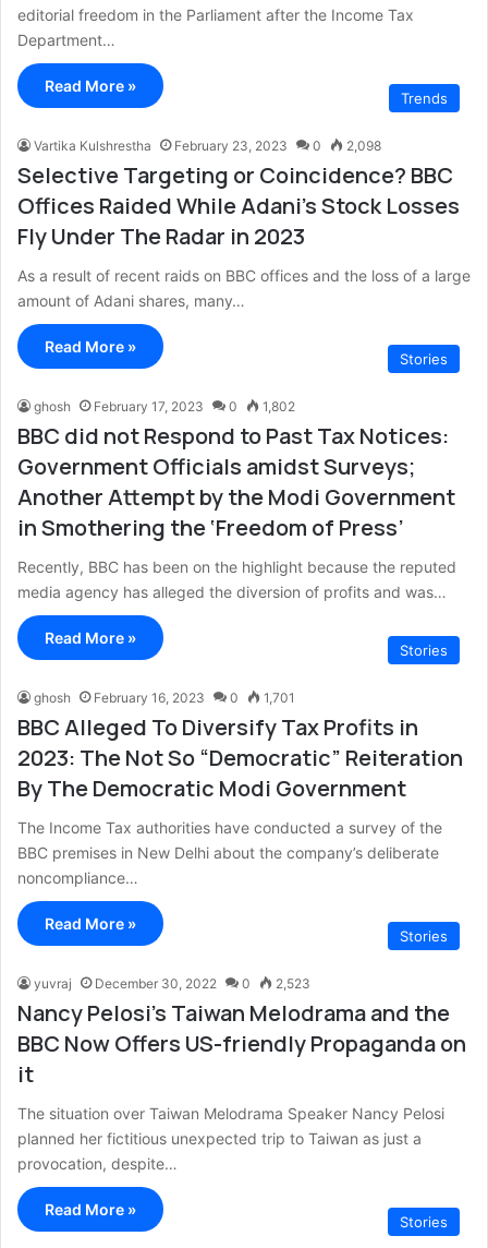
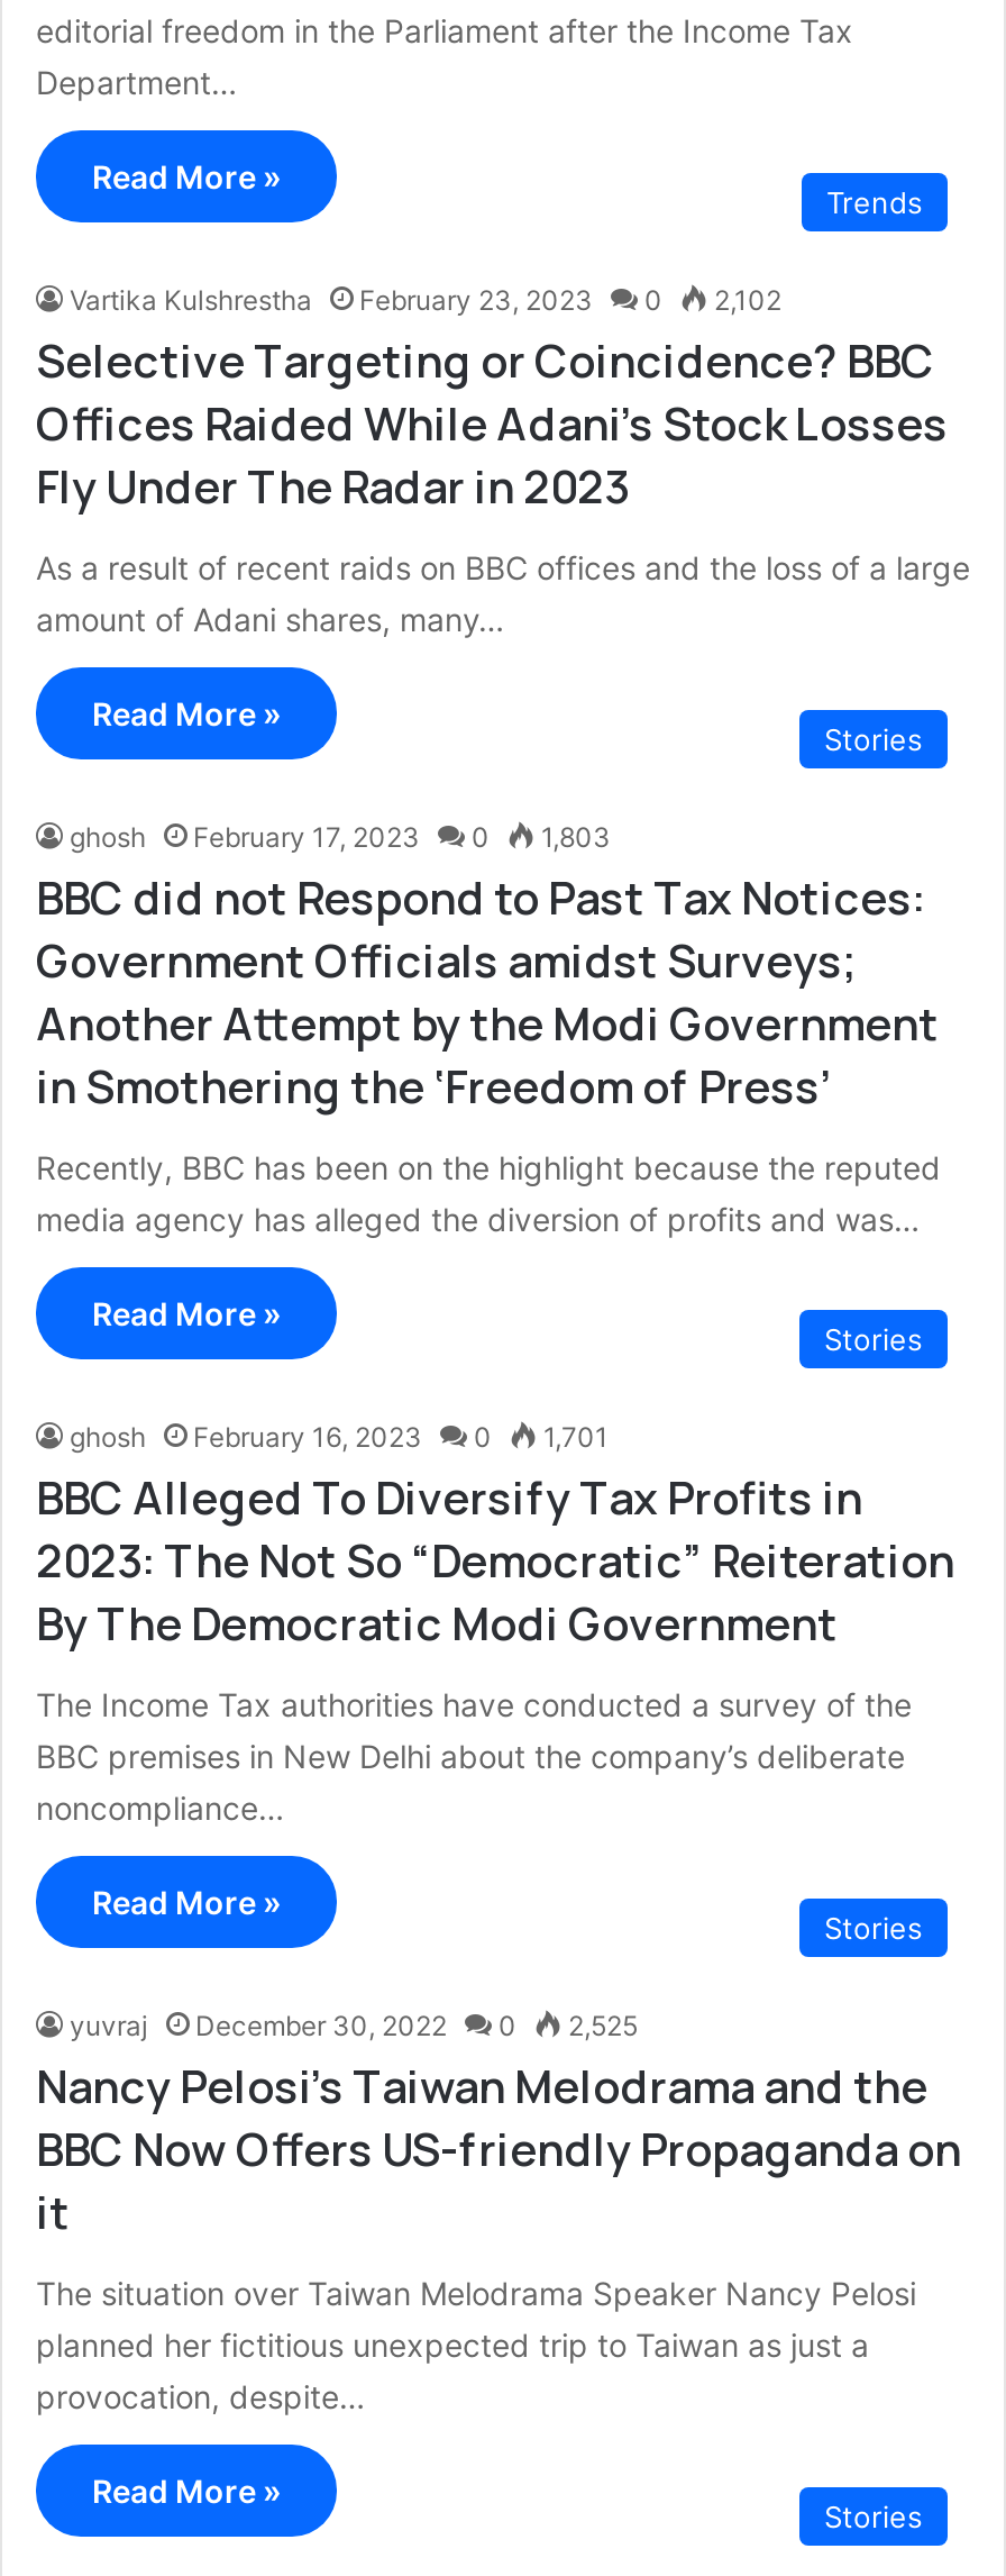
[34,138,381,154] Vartika Kulshrestha February 23, 2023 0 2,098 -> [70,283,781,317] Vartika Kulshrestha February 23, 2023 0 2,102
[34,398,295,415] ghosh February 17, 2023 0 1,802 -> [70,820,611,854] ghosh February 17, 2023 0 1,803
[34,975,310,992] yuvraj December 30, 2022 0 2,523 -> [70,2009,638,2043] yuvraj December 30, 2022 0 2,525

